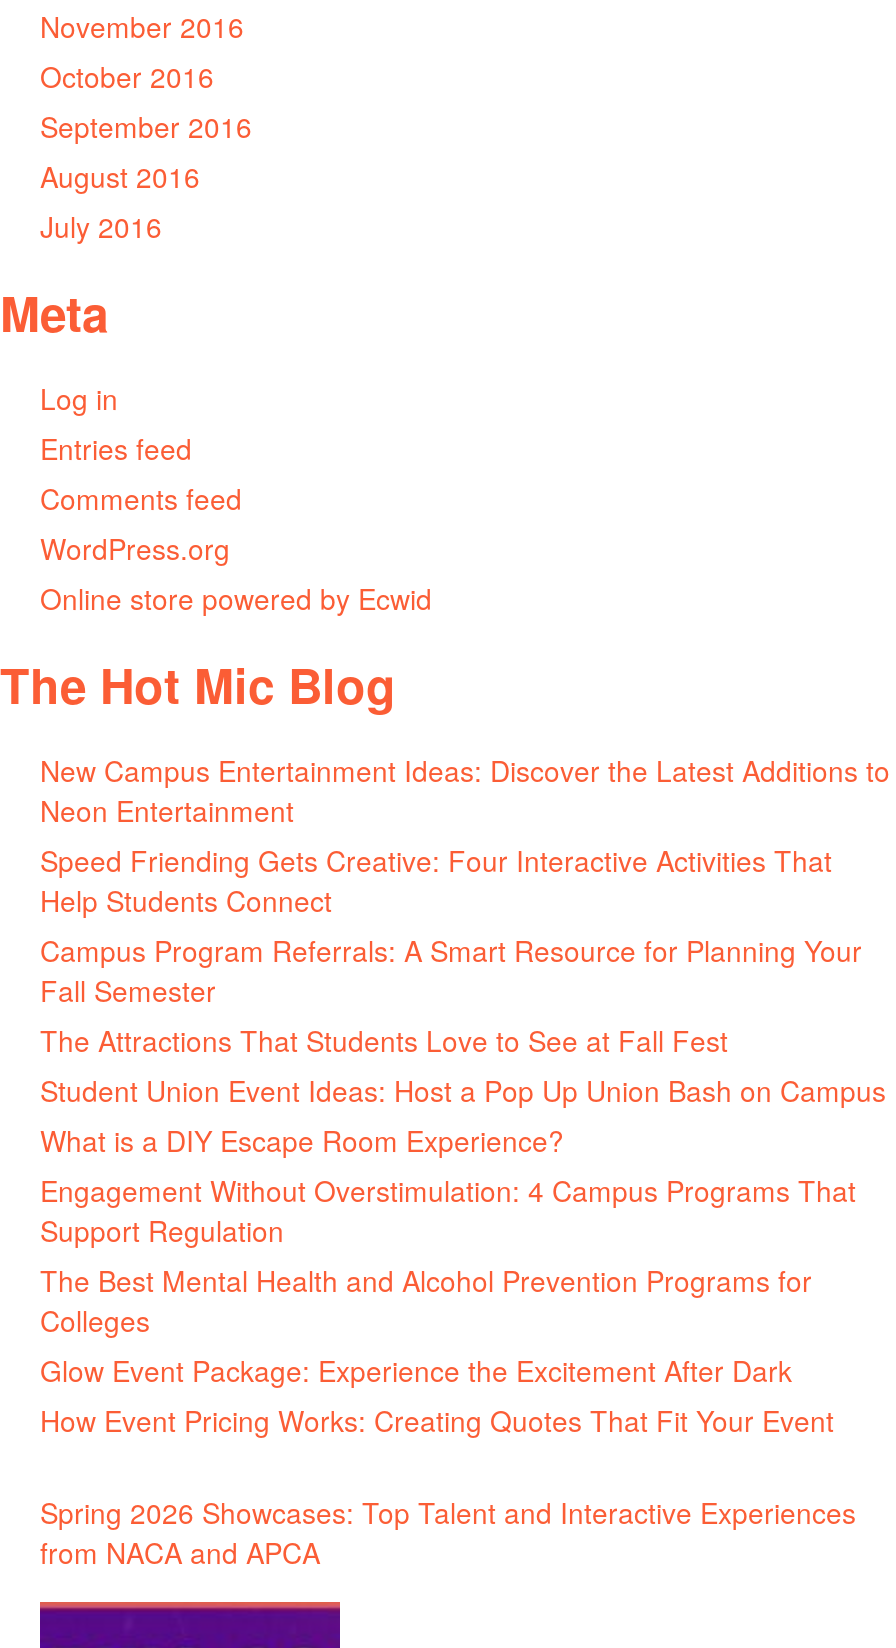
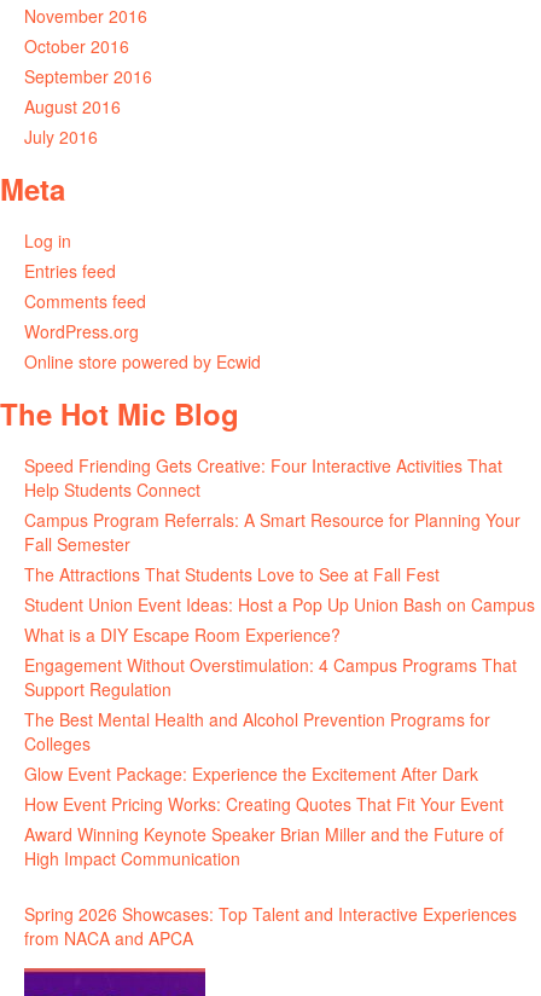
[40,750,890,830] New Campus Entertainment Ideas: Discover the Latest Additions to | Neon Entertainment -> none
moved [40,840,886,1440] -> [24,453,535,816]: Speed Friending Gets Creative: Four Interactive Activities That | Help Students Connect | Campus Program Referrals: A Smart Resource for Planning Your | ... | Glow Event Package: Experience the Excitement After Dark | How Event Pricing Works: Creating Quotes That Fit Your Event
none -> [24,822,504,870] Award Winning Keynote Speaker Brian Miller and the Future of | High Impact Communication

